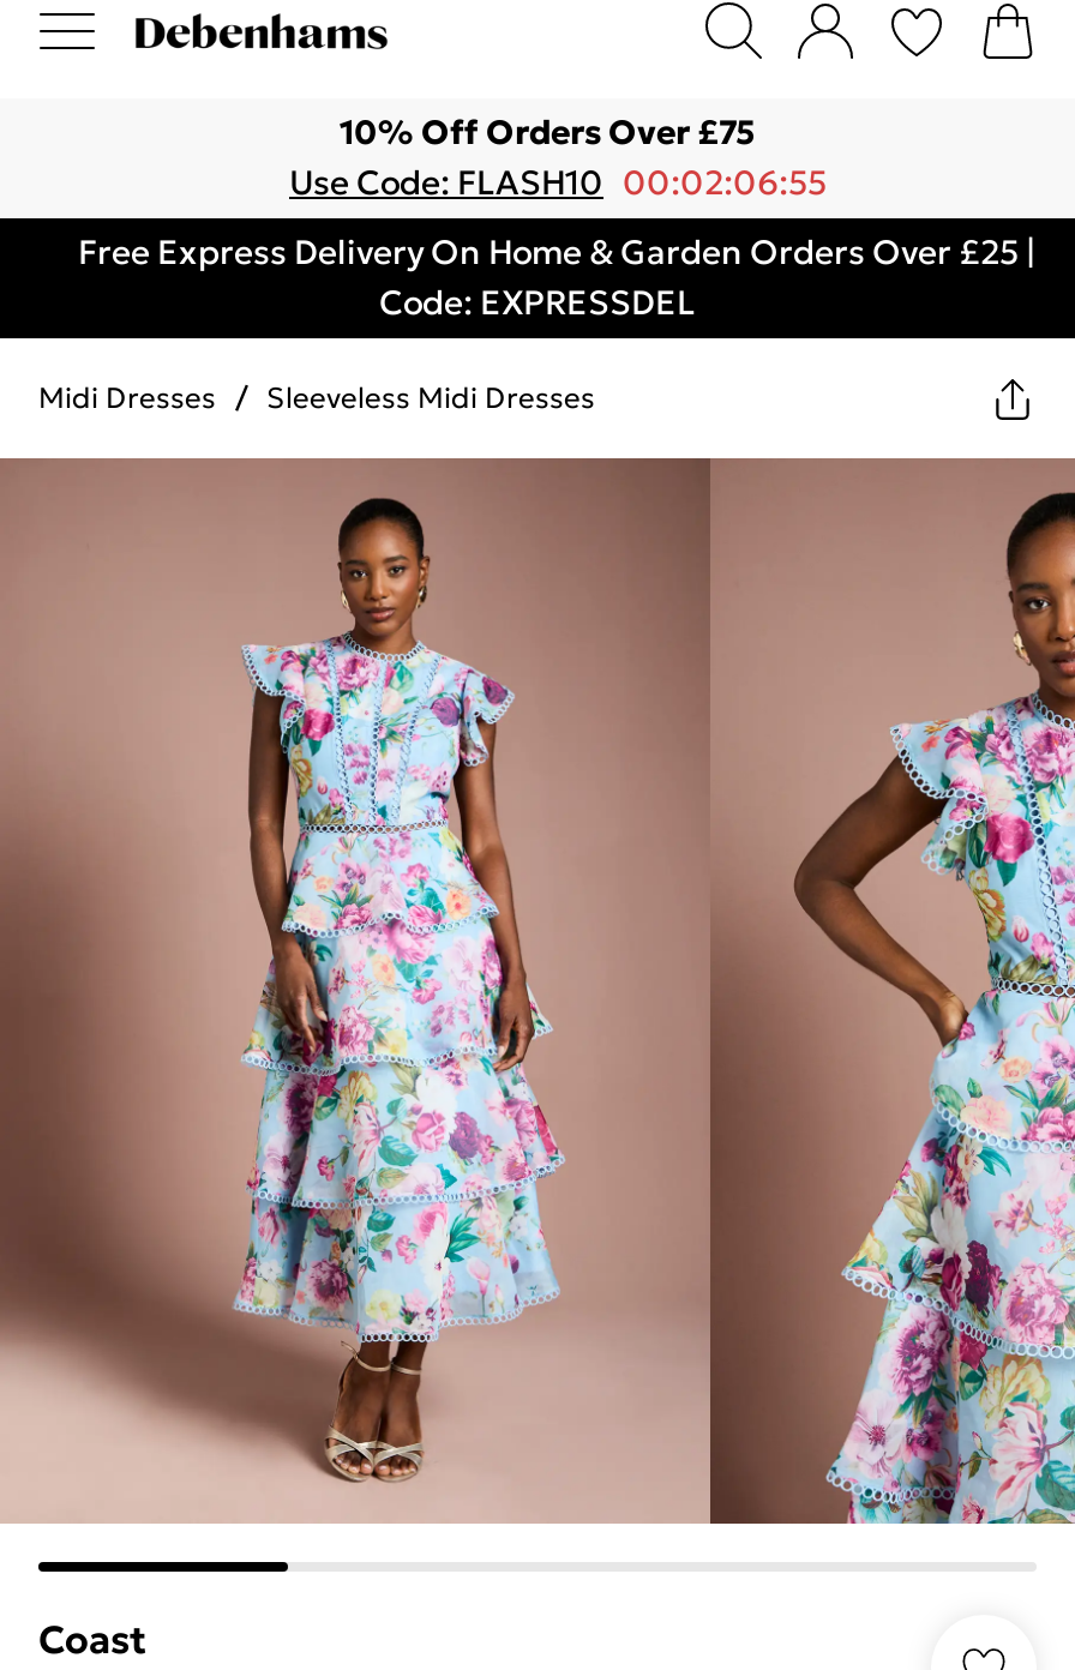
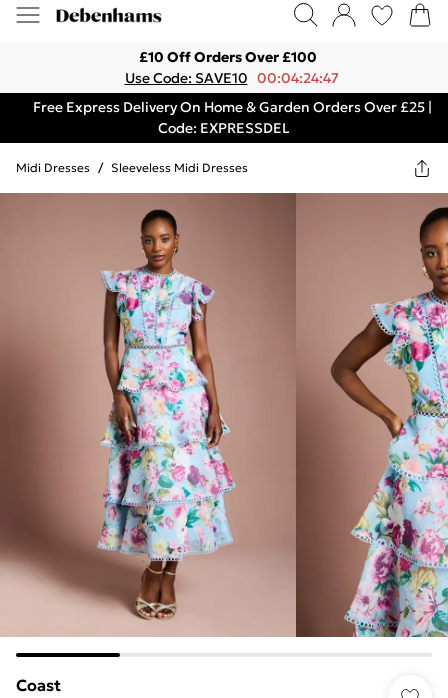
[340,110,755,154] 10% Off Orders Over £75 -> [139,48,317,66] £10 Off Orders Over £100
[289,161,827,204] Use Code: FLASH10 00:02:06:55 -> [124,69,338,87] Use Code: SAVE10 00:04:24:47

